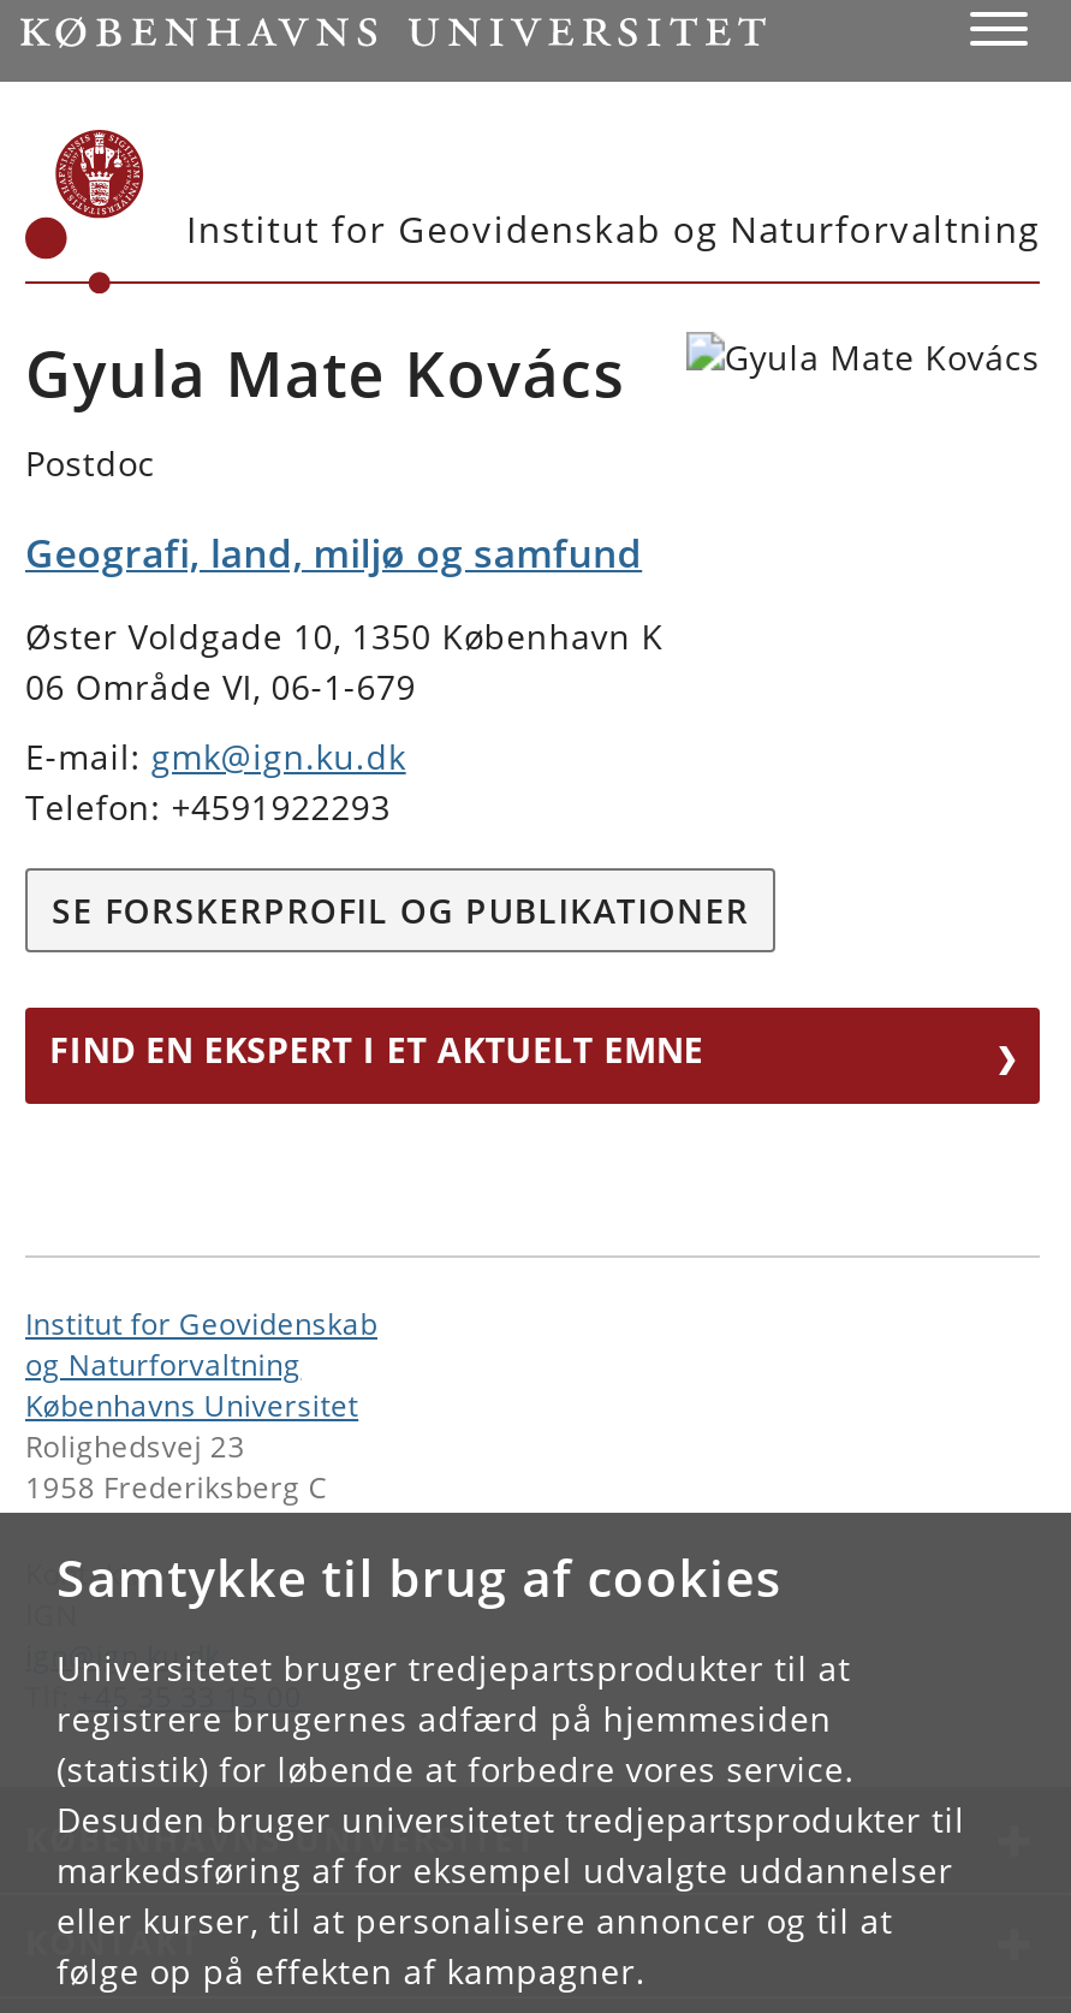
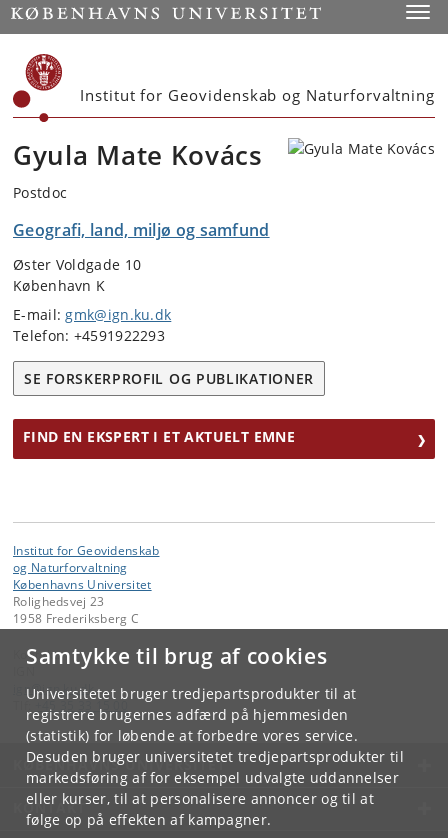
[25,613,664,709] Øster Voldgade 10, 1350 København K | 06 Område VI, 06-1-679 -> [13,255,141,295] Øster Voldgade 10 | København K

